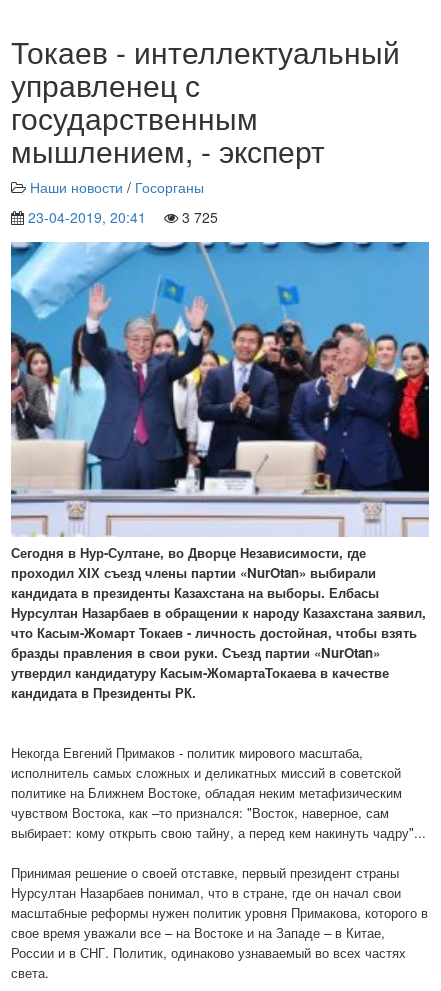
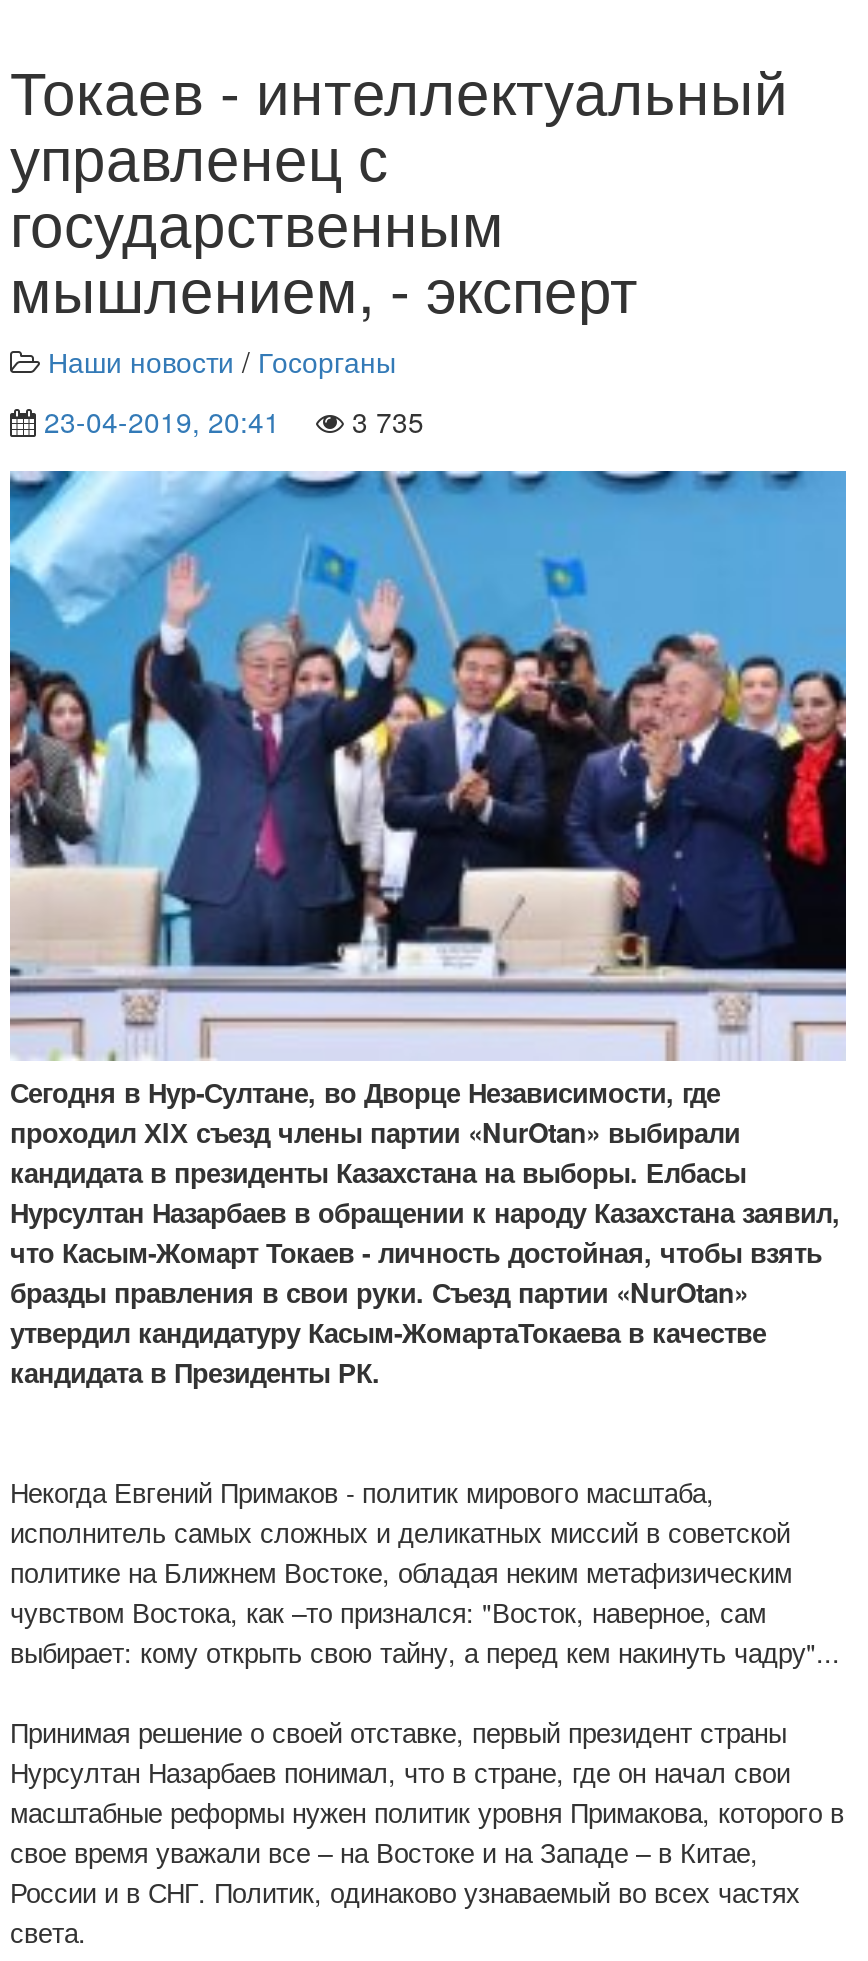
[28,207,232,227] 23-04-2019, 20:41 3 725 -> [44,401,452,441] 23-04-2019, 20:41 3 735

